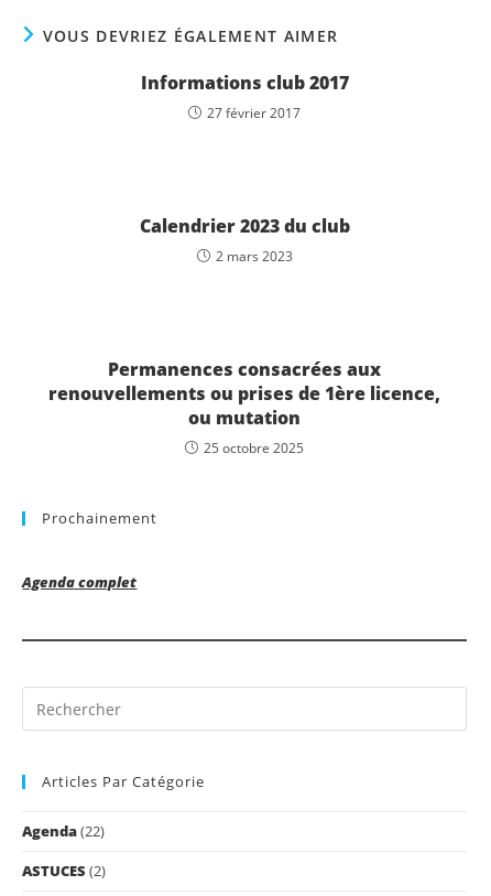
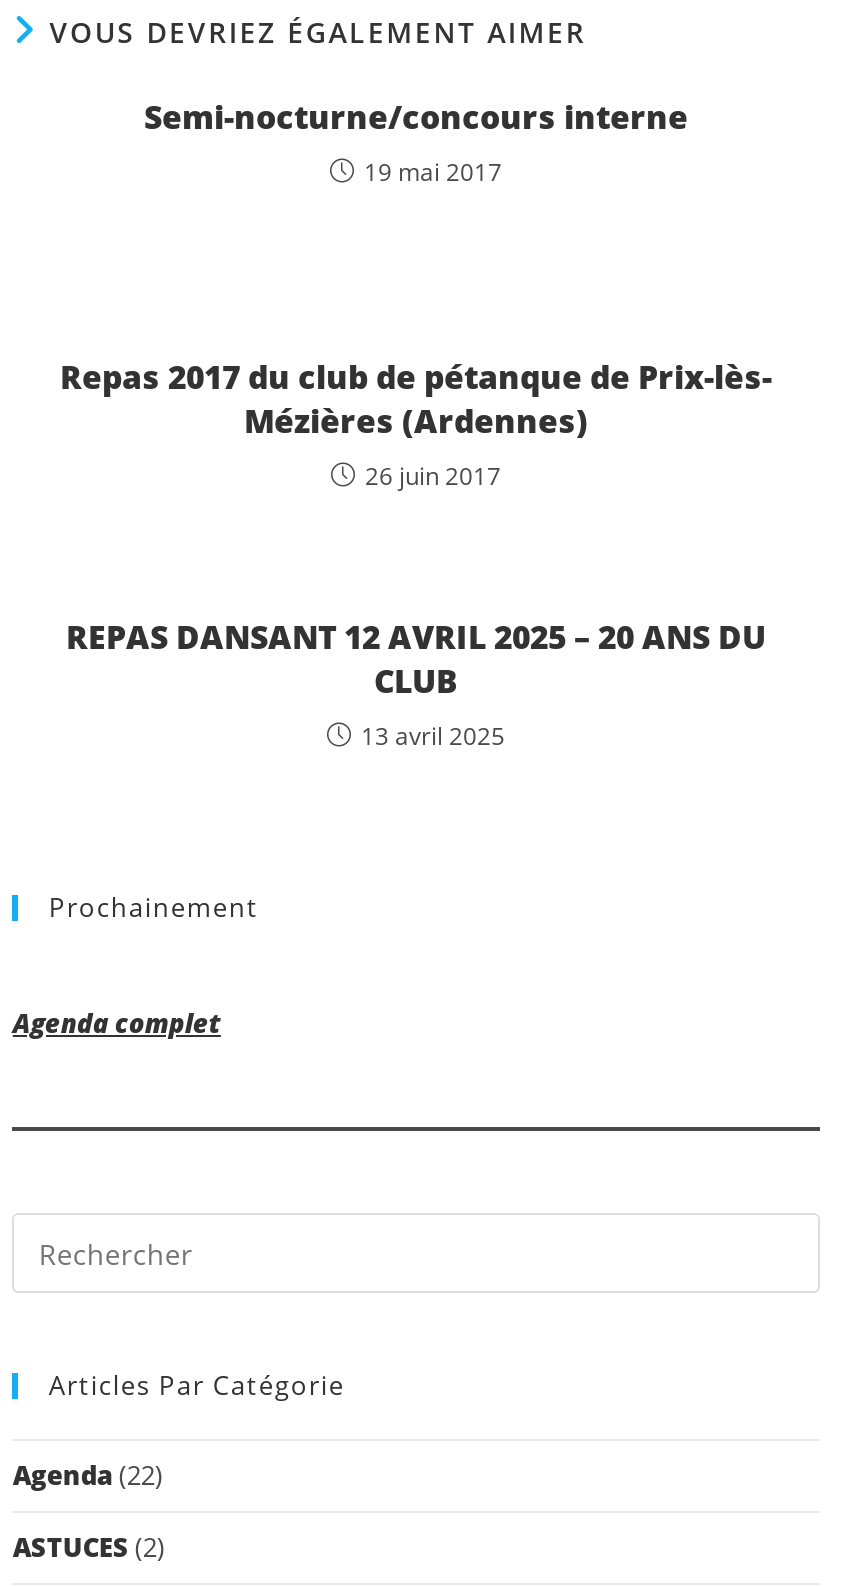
[140,71,348,123] Informations club 2017 | 27 février 2017 -> [144,95,688,189] Semi-nocturne/concours interne | 19 mai 2017
[139,214,350,266] Calendrier 2023 du club | 2 mars 2023 -> [60,355,772,493] Repas 2017 du club de pétanque de Prix-lès- | Mézières (Ardennes) | 26 juin 2017
[48,357,440,458] Permanences consacrées aux | renouvellements ou prises de 1ère licence, | ou mutation | 25 octobre 2025 -> [66,615,766,753] REPAS DANSANT 12 AVRIL 2025 – 20 ANS DU | CLUB | 13 avril 2025

